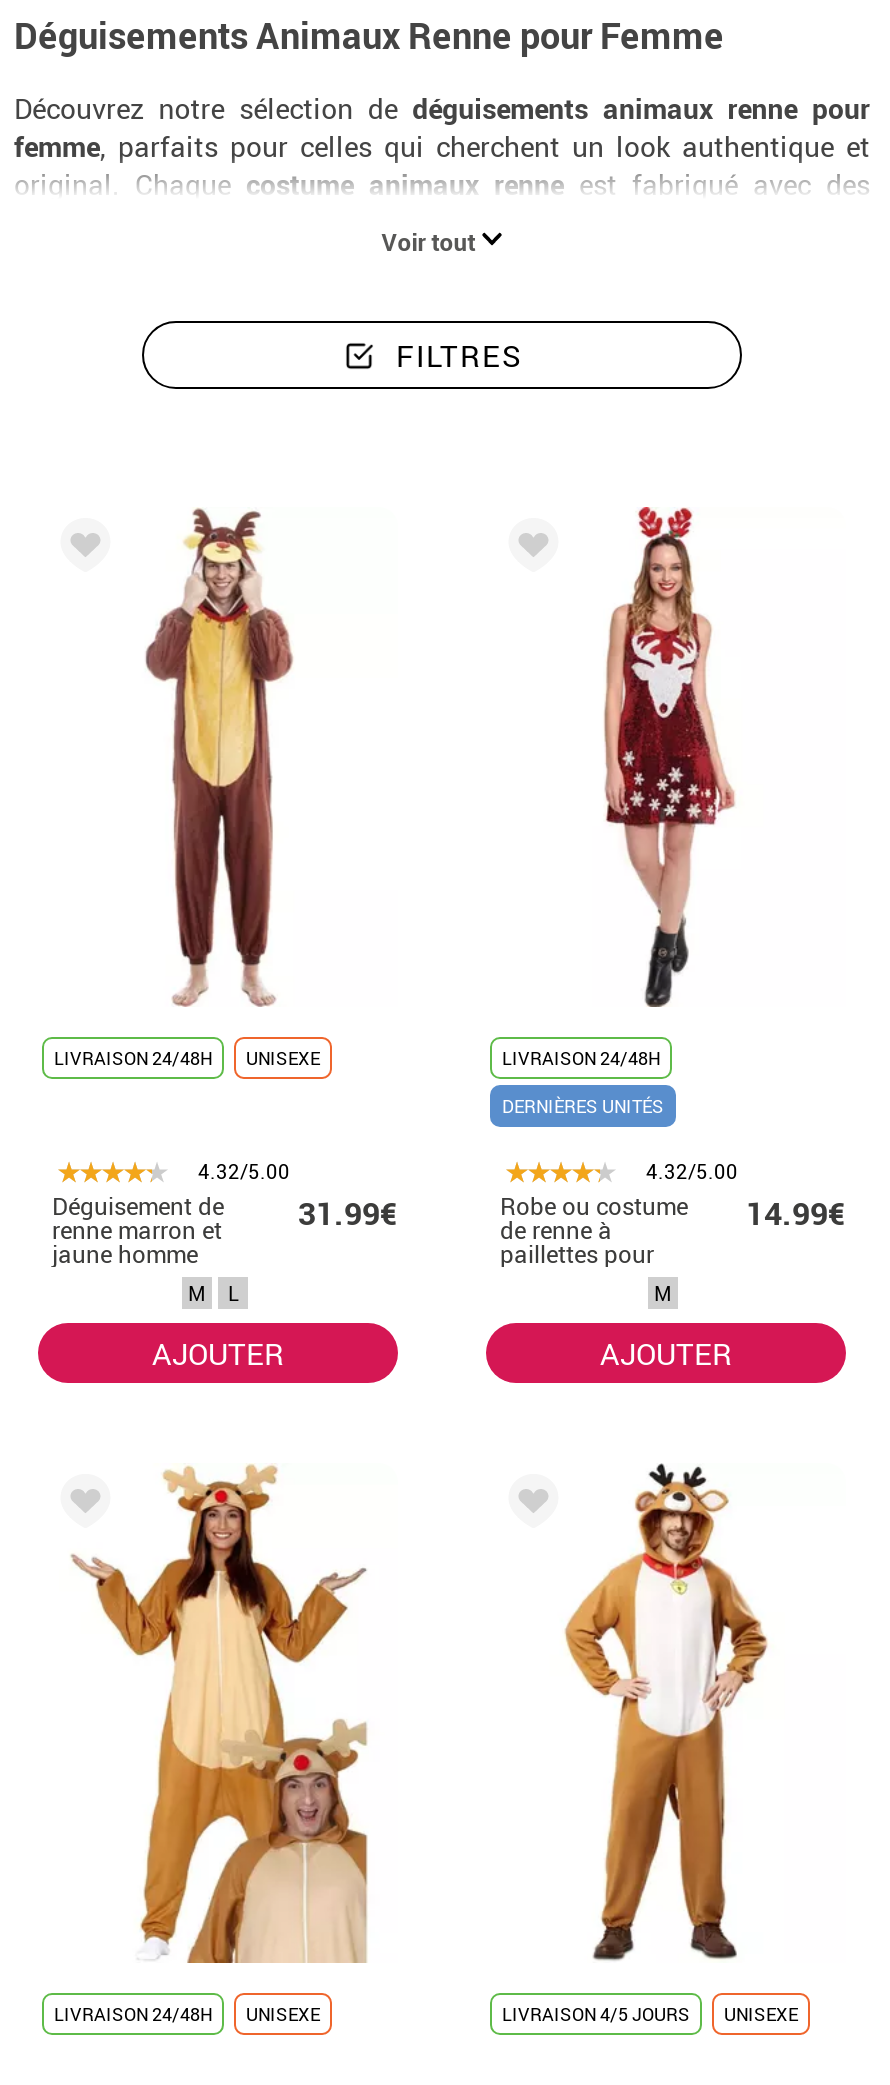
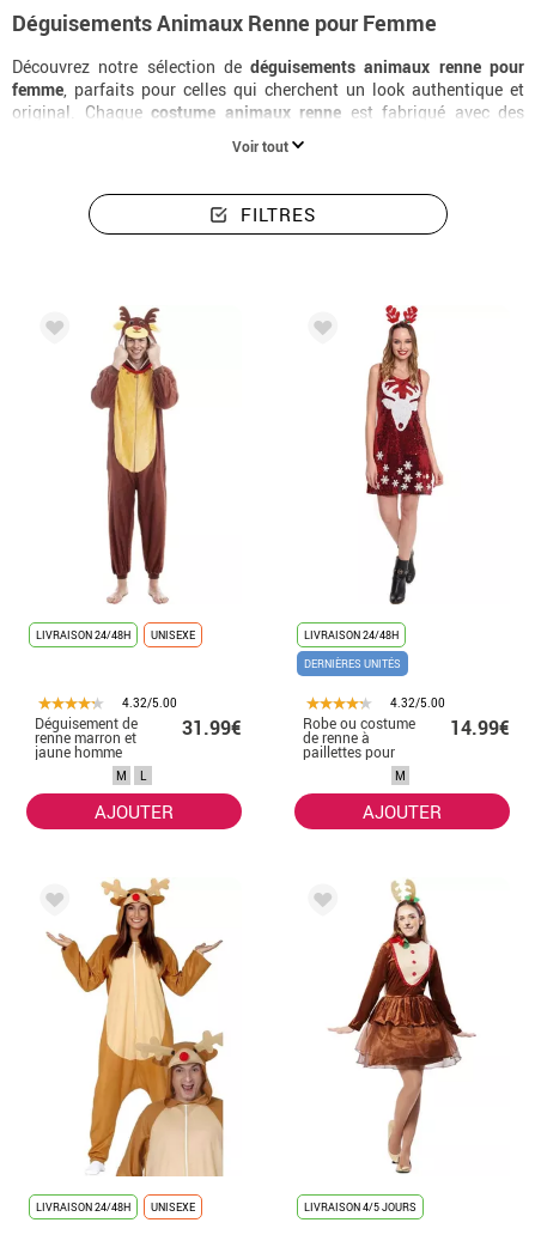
[546,1463,786,1961] [image] -> [328,878,476,1175] [image]
[724,2000,798,2026] UNISEXE -> none

